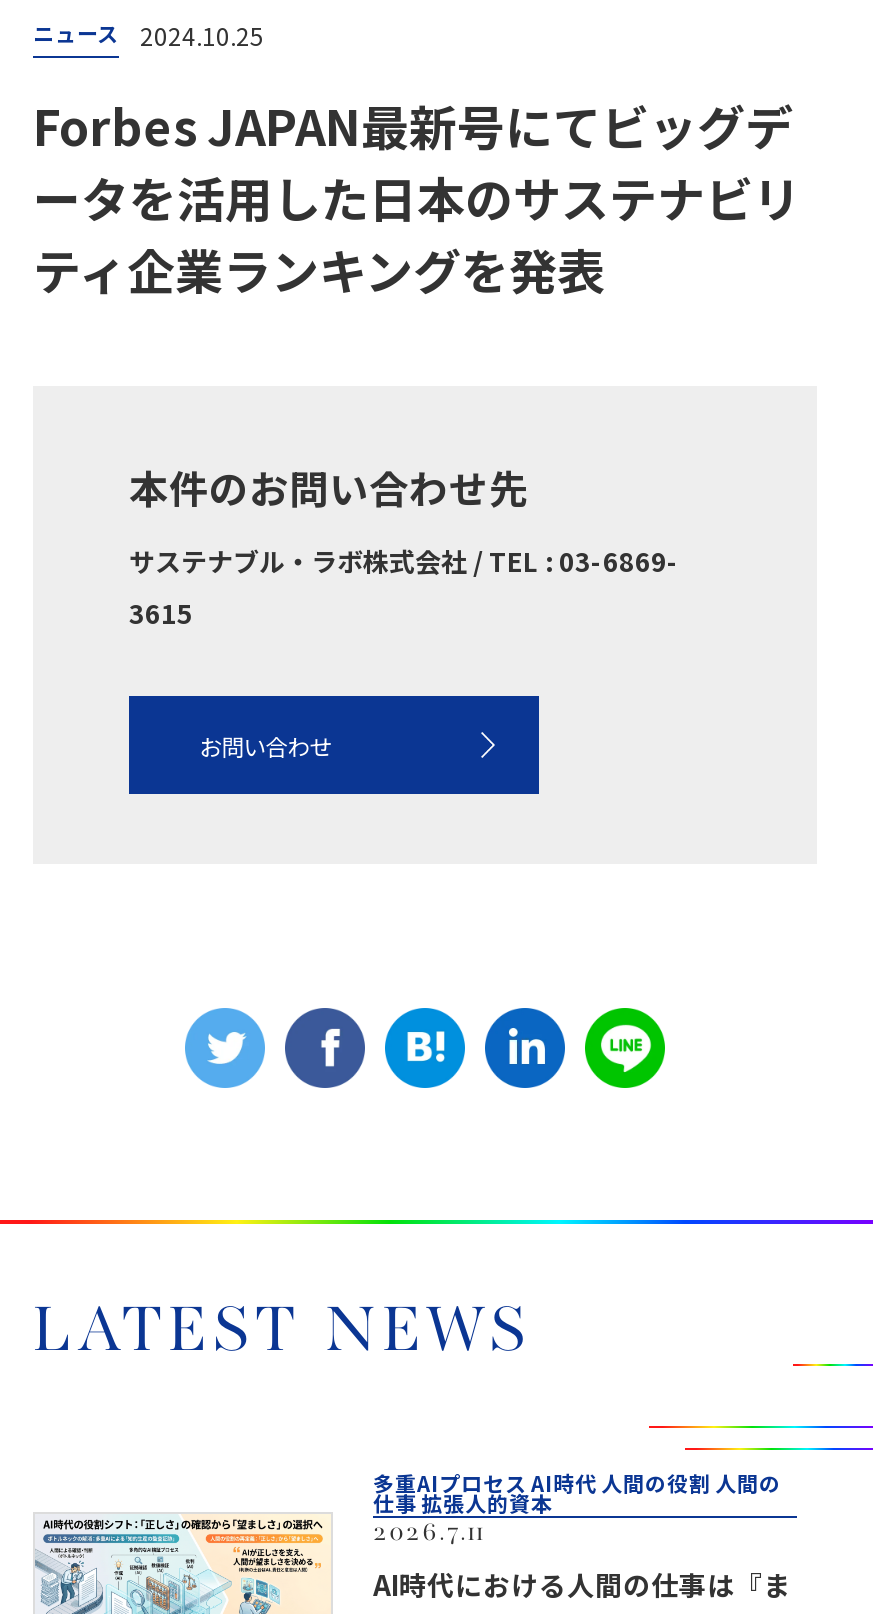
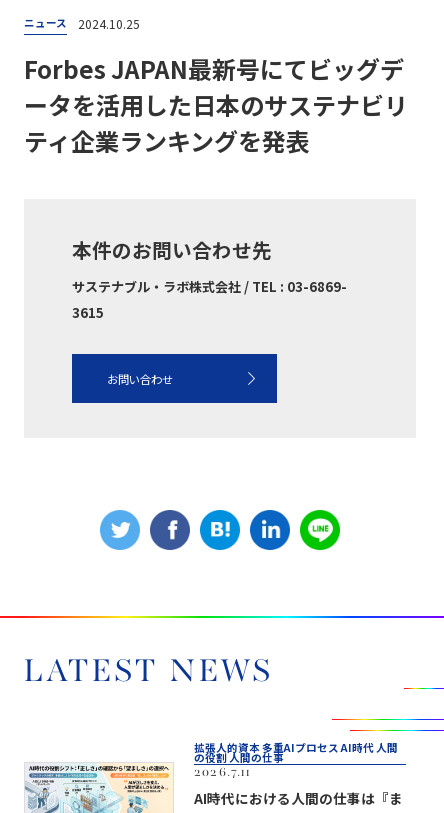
[373,1468,781,1518] 多重AIプロセス AI時代 人間の役割 人間の | 仕事 拡張人的資本 -> [194,740,398,765] 拡張人的資本 多重AIプロセス AI時代 人間 | の役割 人間の仕事

